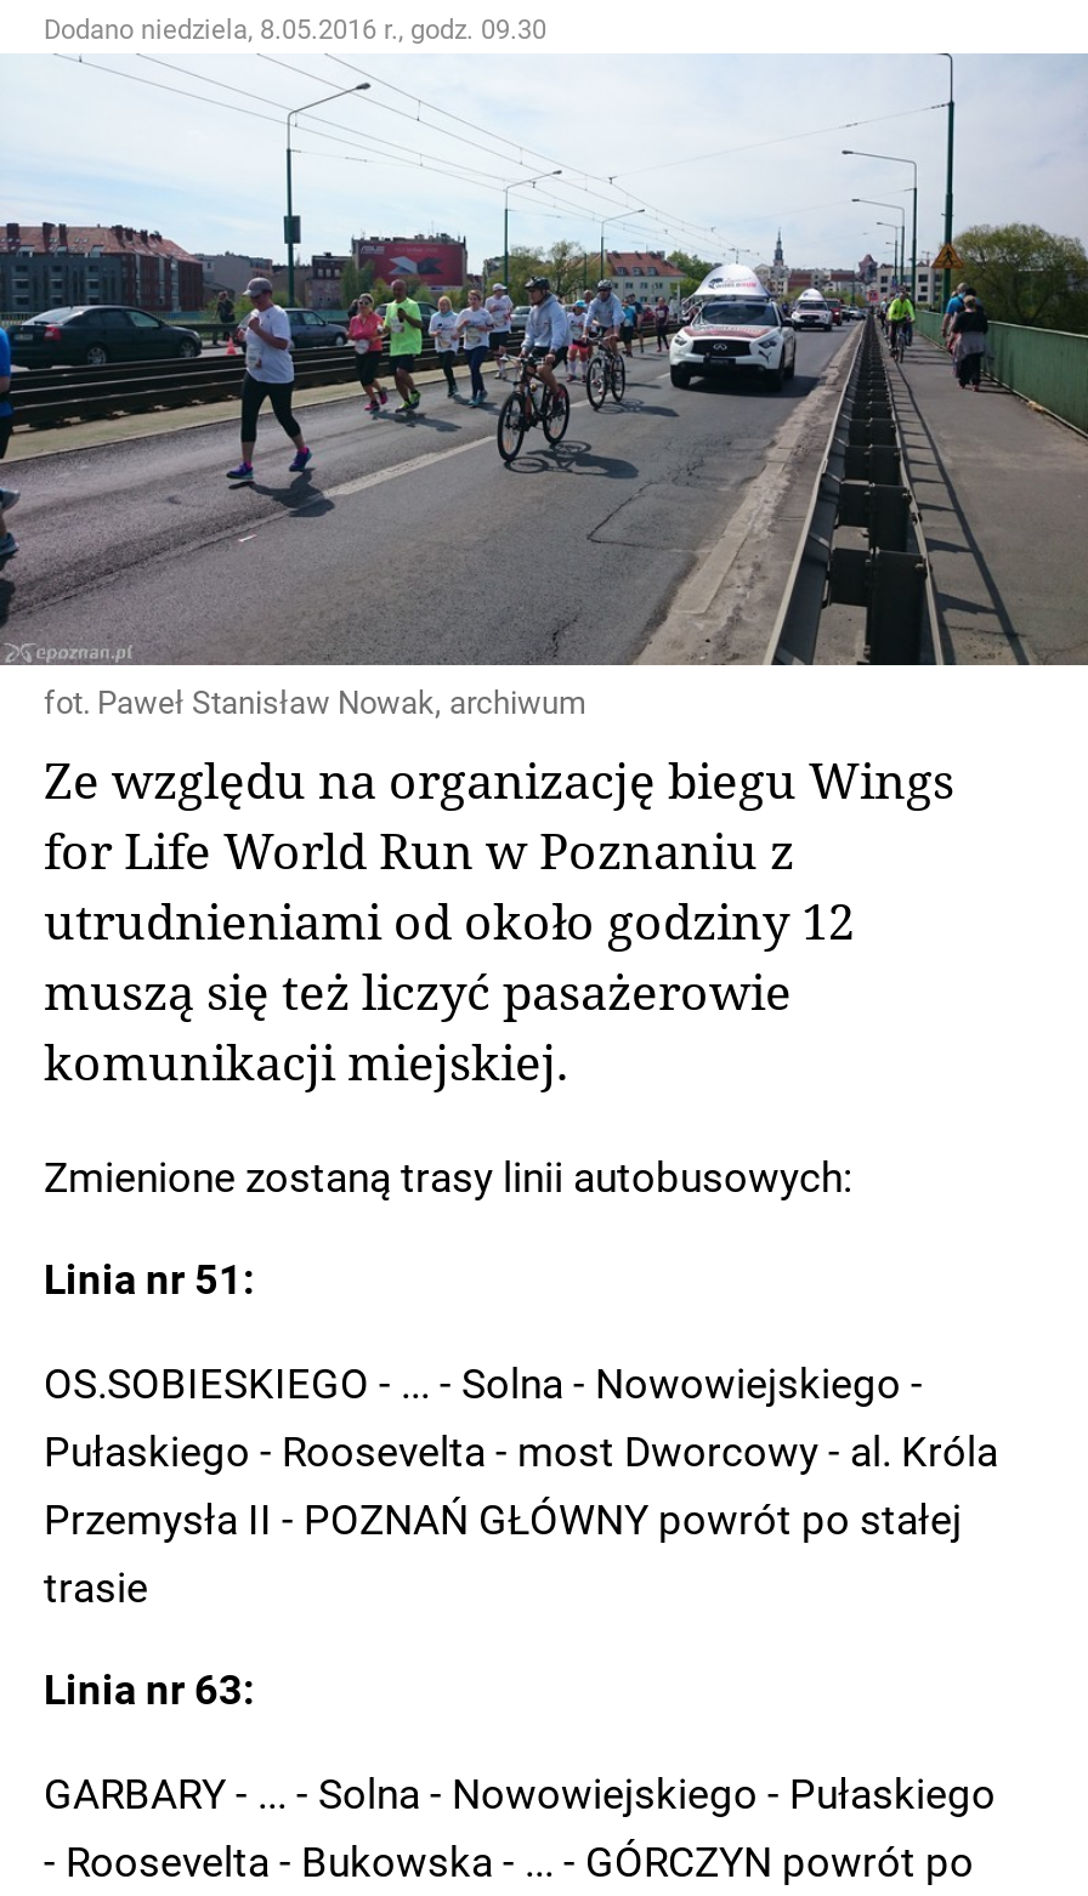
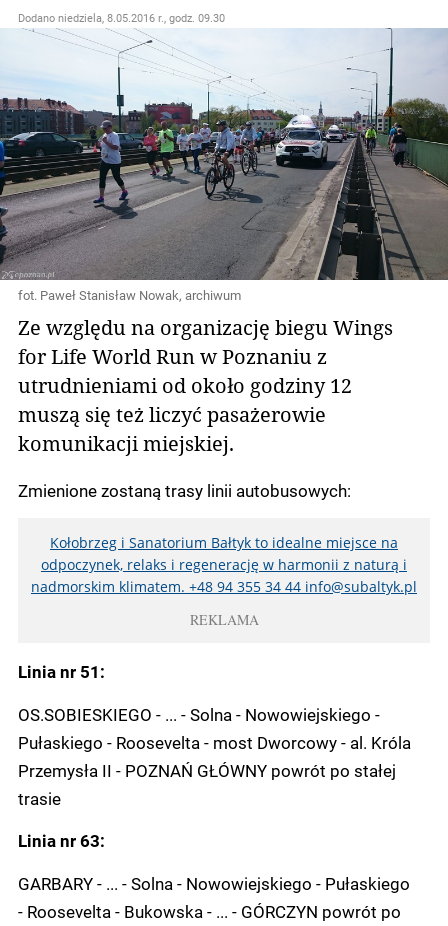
none -> [31,533,417,629] Kołobrzeg i Sanatorium Bałtyk to idealne miejsce na | odpoczynek, relaks i regenerację w harmonii z naturą i | nadmorskim klimatem. +48 94 355 34 44 info@subaltyk.pl | REKLAMA

